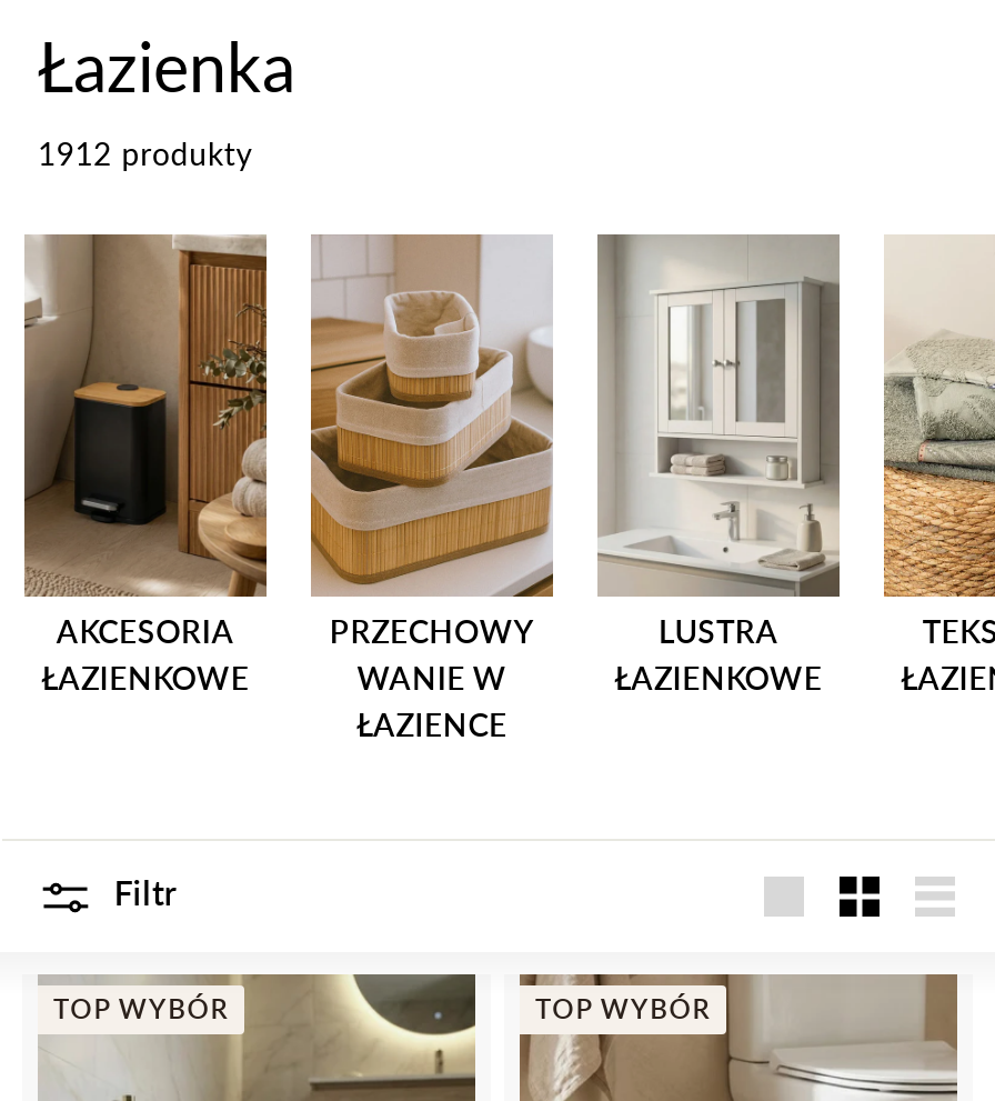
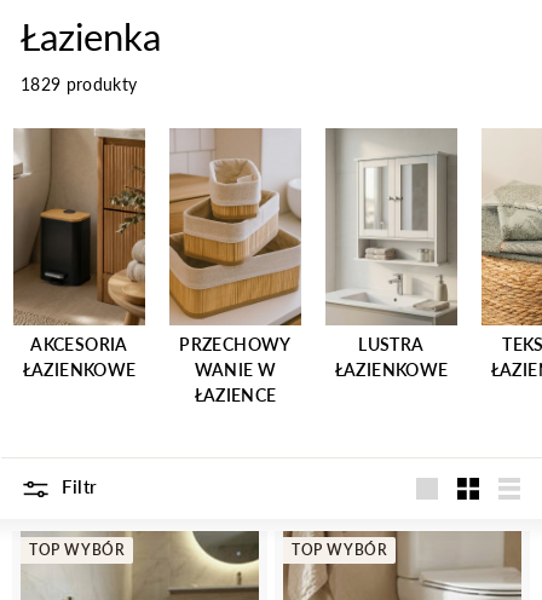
[38,134,252,172] 1912 produkty -> [21,74,137,94] 1829 produkty

